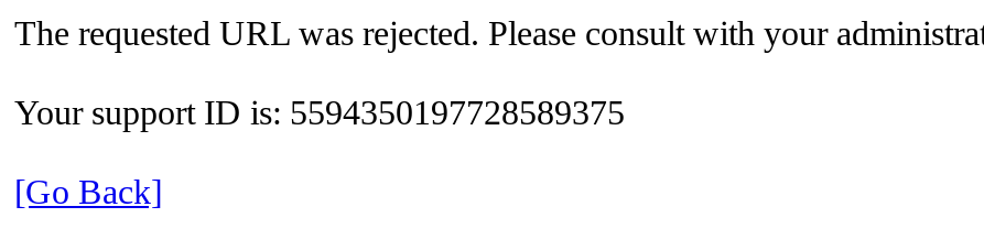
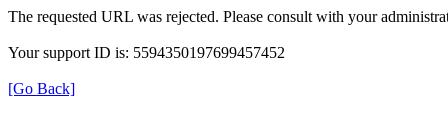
[14,94,625,131] Your support ID is: 5594350197728589375 -> [8,44,285,61] Your support ID is: 5594350197699457452

